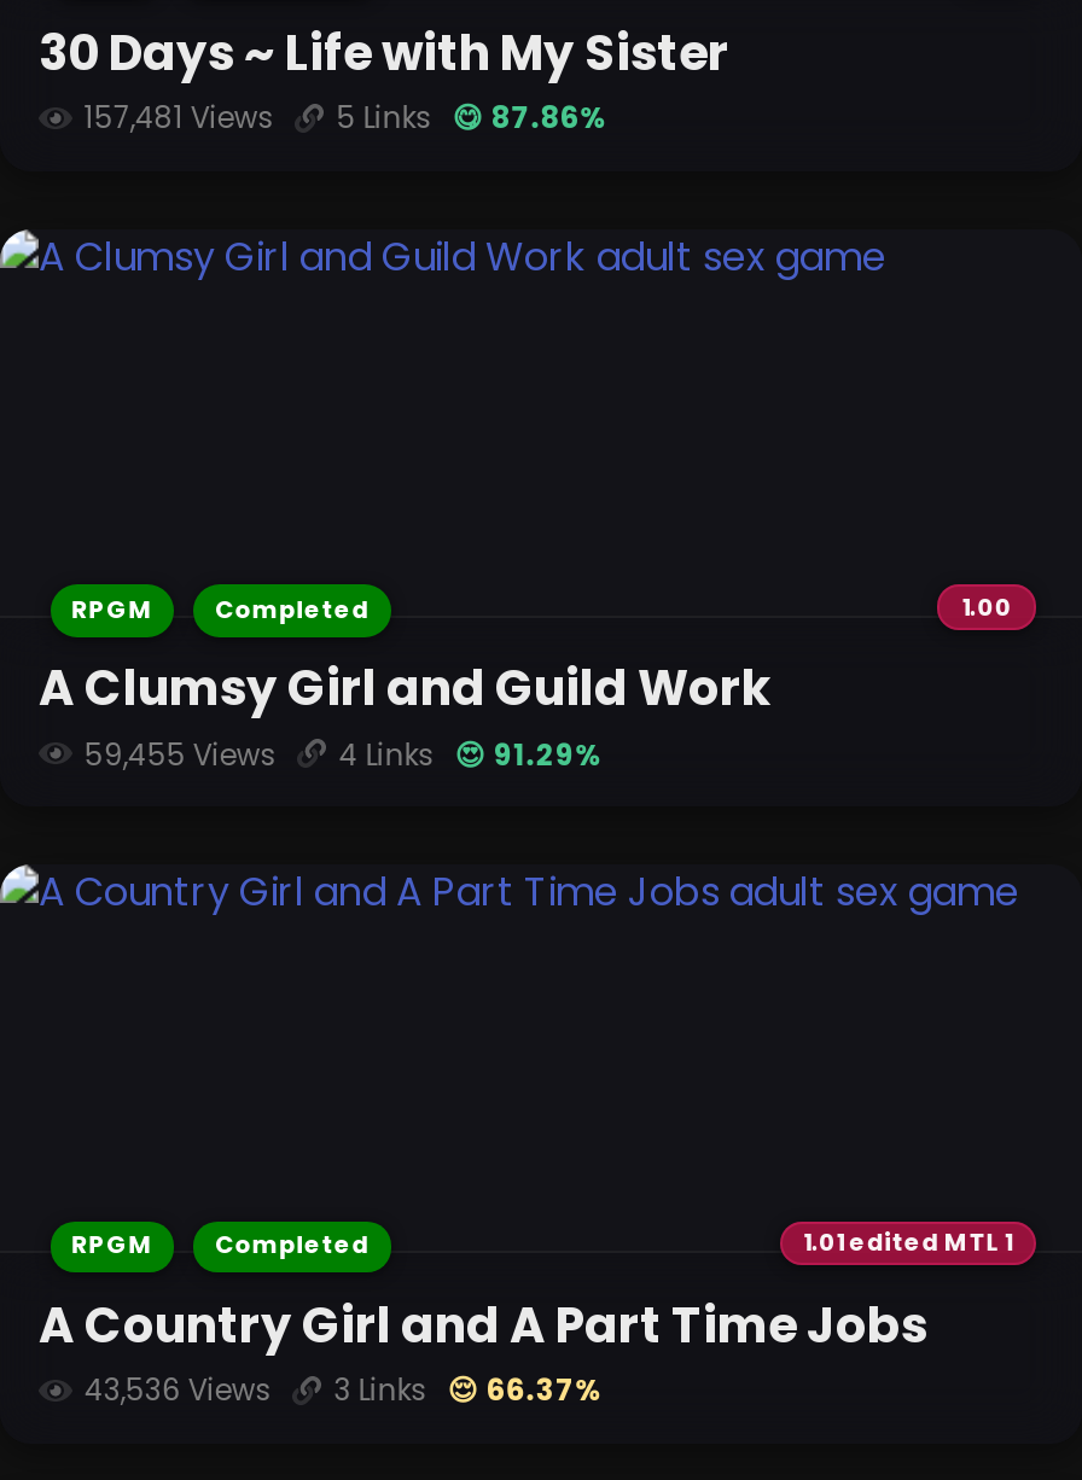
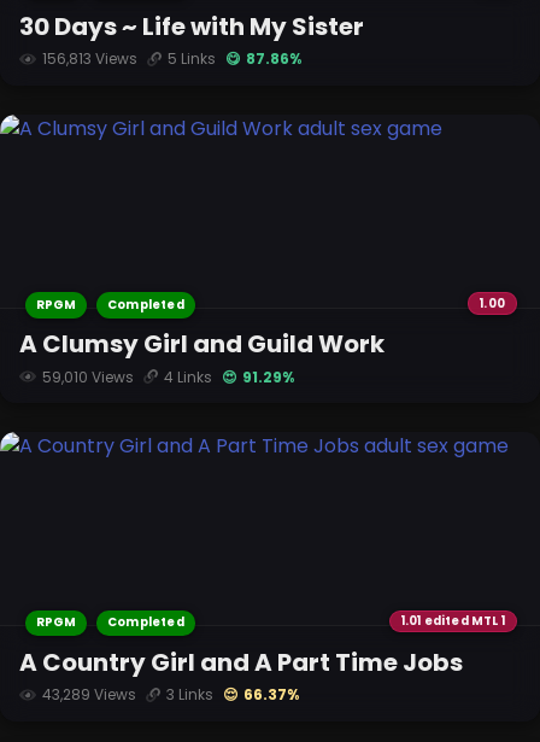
[77,97,275,138] 157,481 Views -> [38,49,137,69] 156,813 Views
[77,733,278,774] 59,455 Views -> [38,366,134,387] 59,010 Views
[77,1369,273,1410] 43,536 Views -> [38,684,136,705] 43,289 Views

